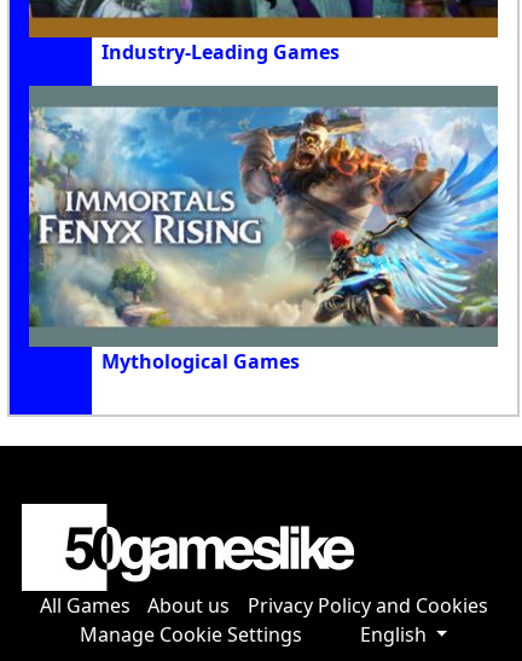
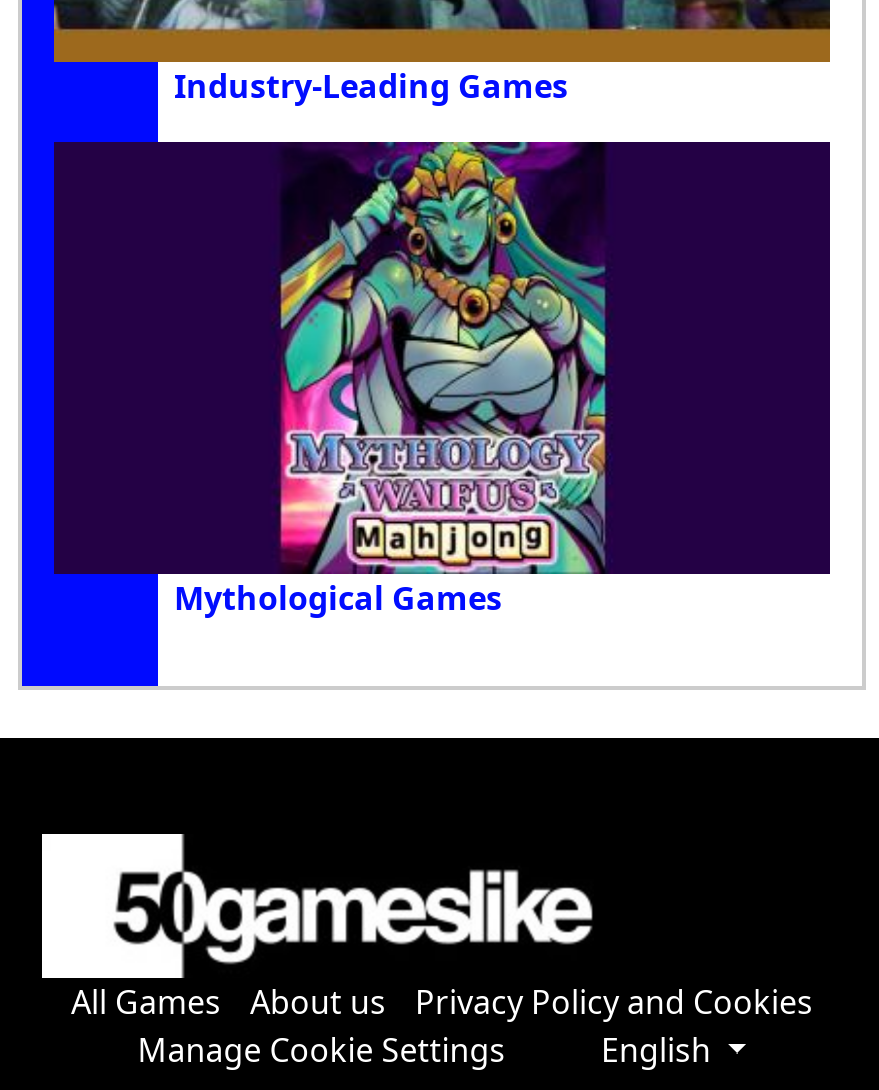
[28,85,499,348] [image] -> [52,140,832,576] [image]

